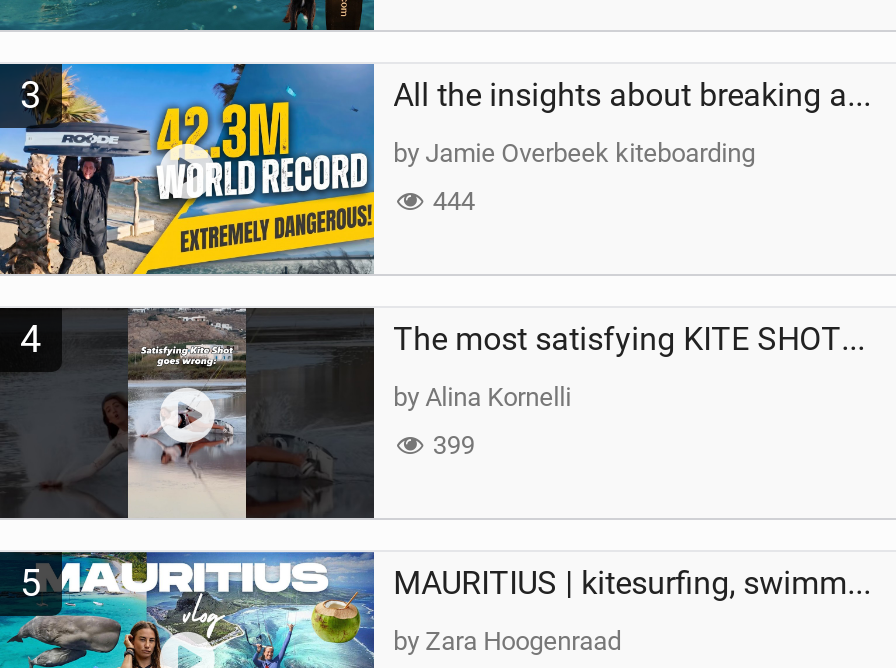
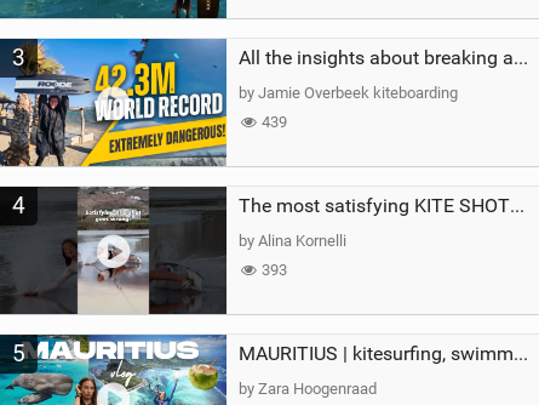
[427,185,475,215] 444 -> [258,112,288,131] 439
[427,429,475,459] 399 -> [258,260,288,279] 393

